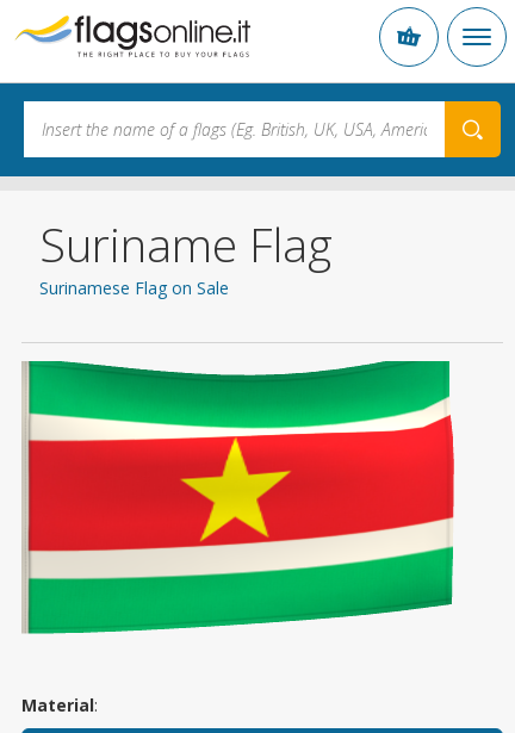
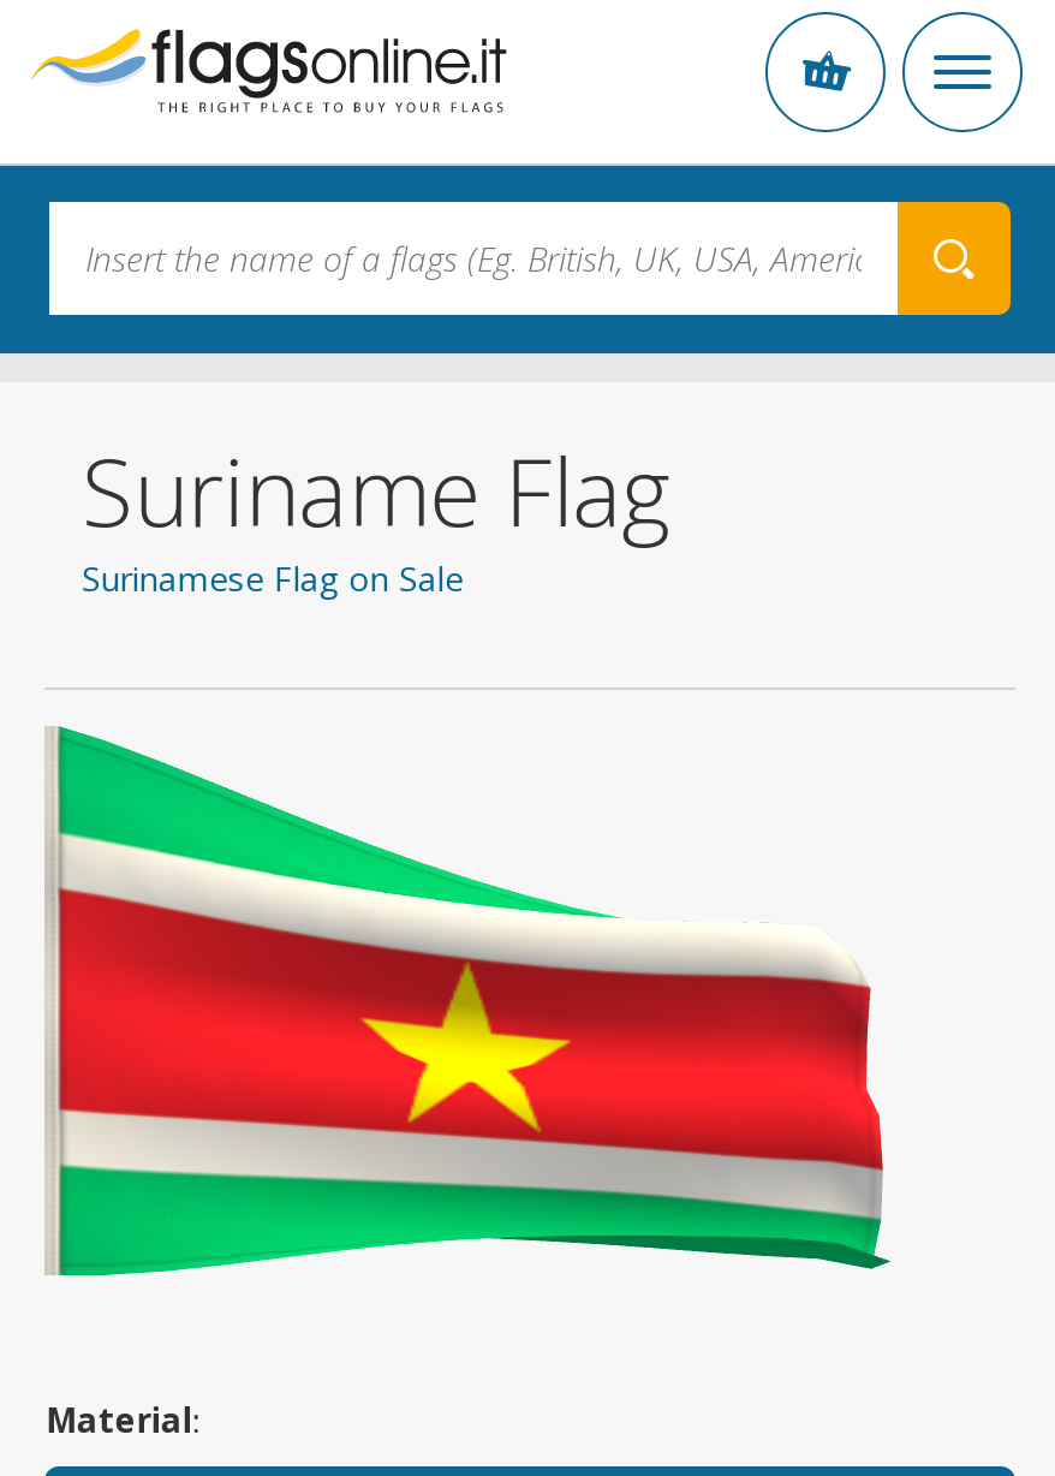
[27,360,455,634] [image] -> [56,726,917,1276] [image]

